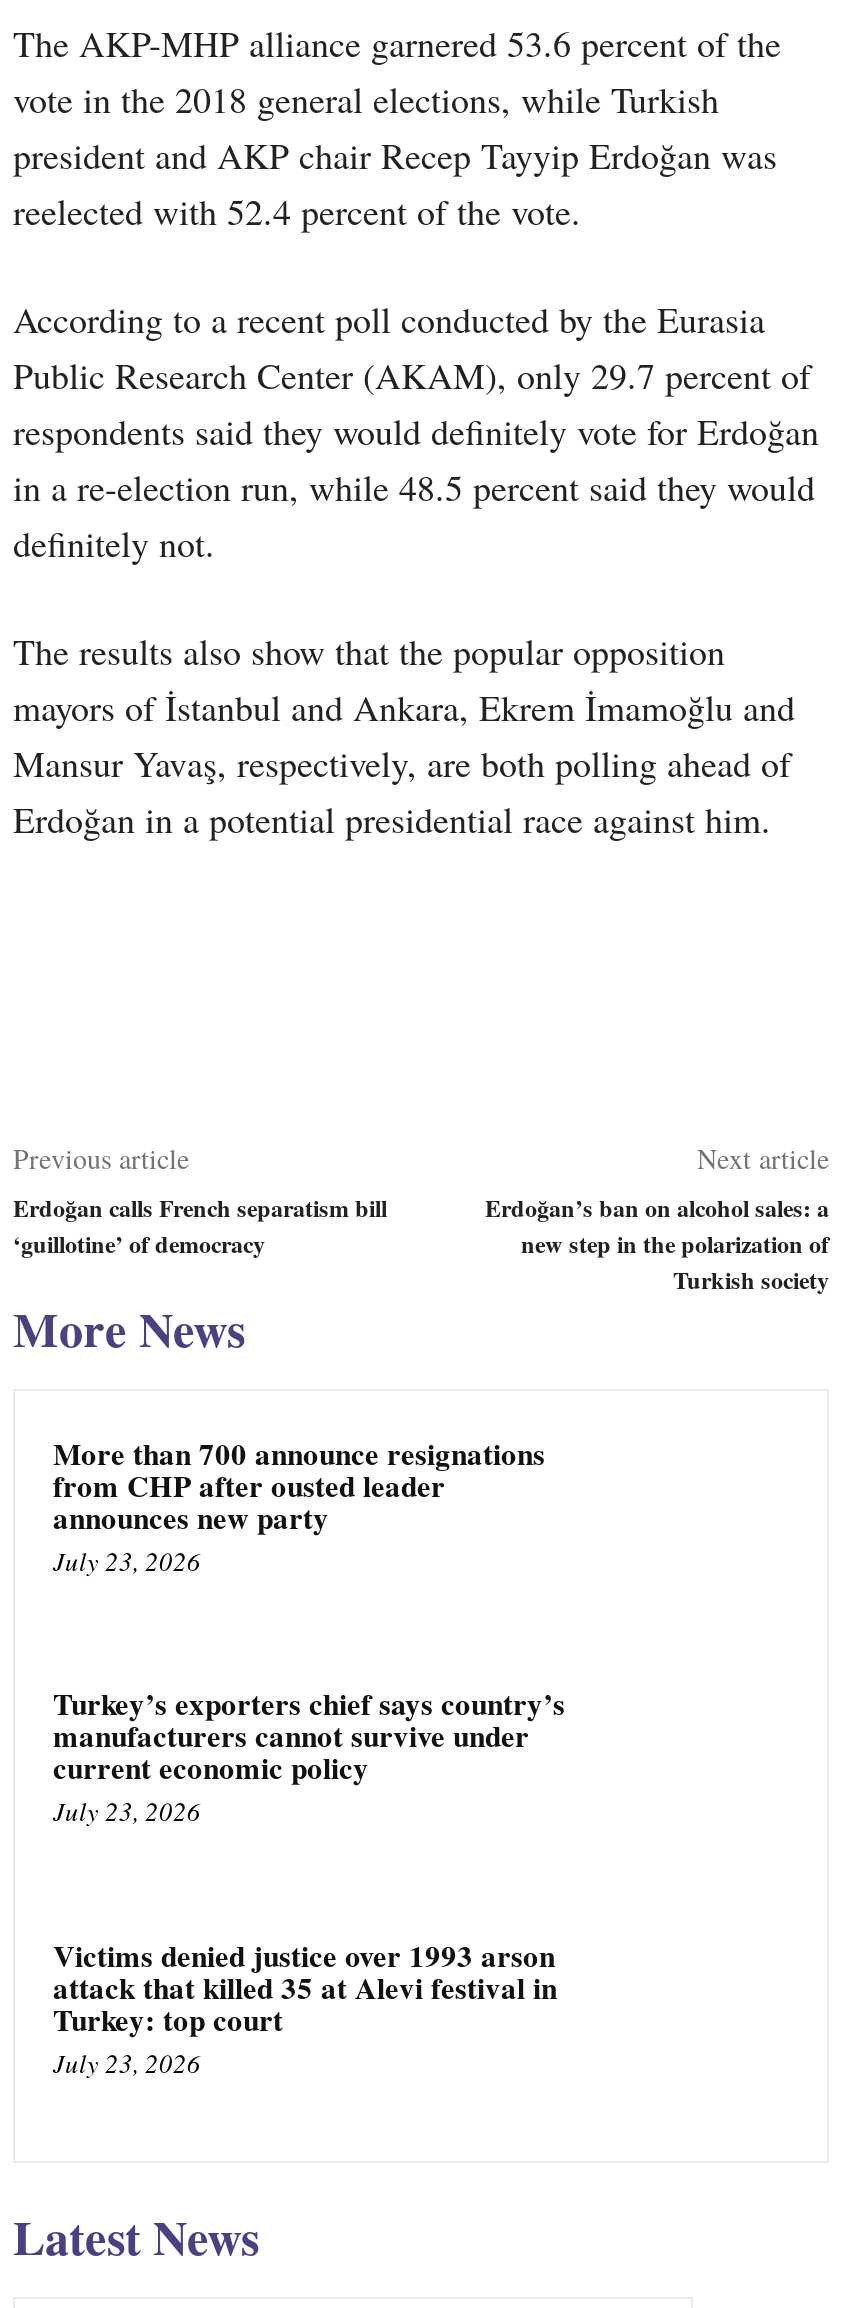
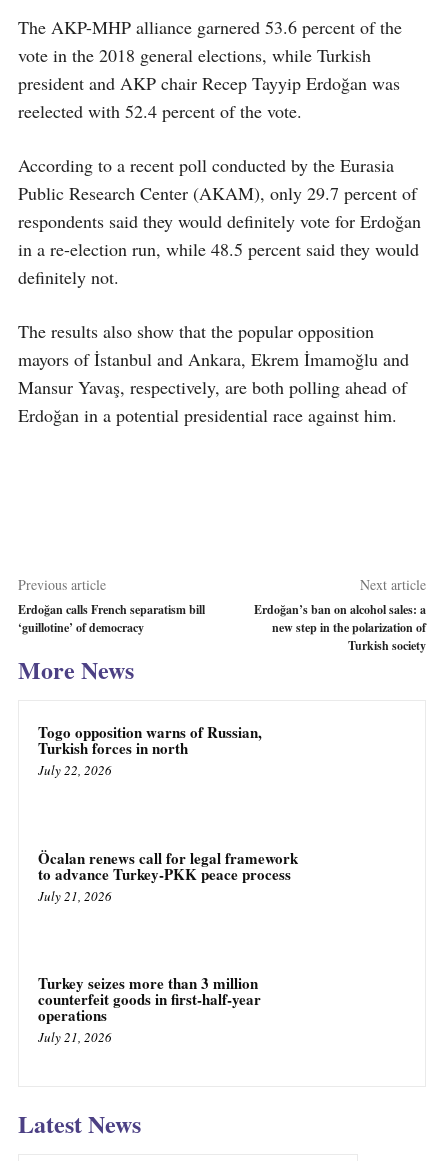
[53,1430,545,1578] More than 700 announce resignations | from CHP after ousted leader | announces new party | July 23, 2026 -> [38,721,262,779] Togo opposition warns of Russian, | Turkish forces in north | July 22, 2026
[53,1681,565,1829] Turkey’s exporters chief says country’s | manufacturers cannot survive under | current economic policy | July 23, 2026 -> [38,847,298,905] Öcalan renews call for legal framework | to advance Turkey-PKK peace process | July 21, 2026
[53,1933,557,2081] Victims denied justice over 1993 arson | attack that killed 35 at Alevi festival in | Turkey: top court | July 23, 2026 -> [38,972,261,1046] Turkey seizes more than 3 million | counterfeit goods in first-half-year | operations | July 21, 2026

